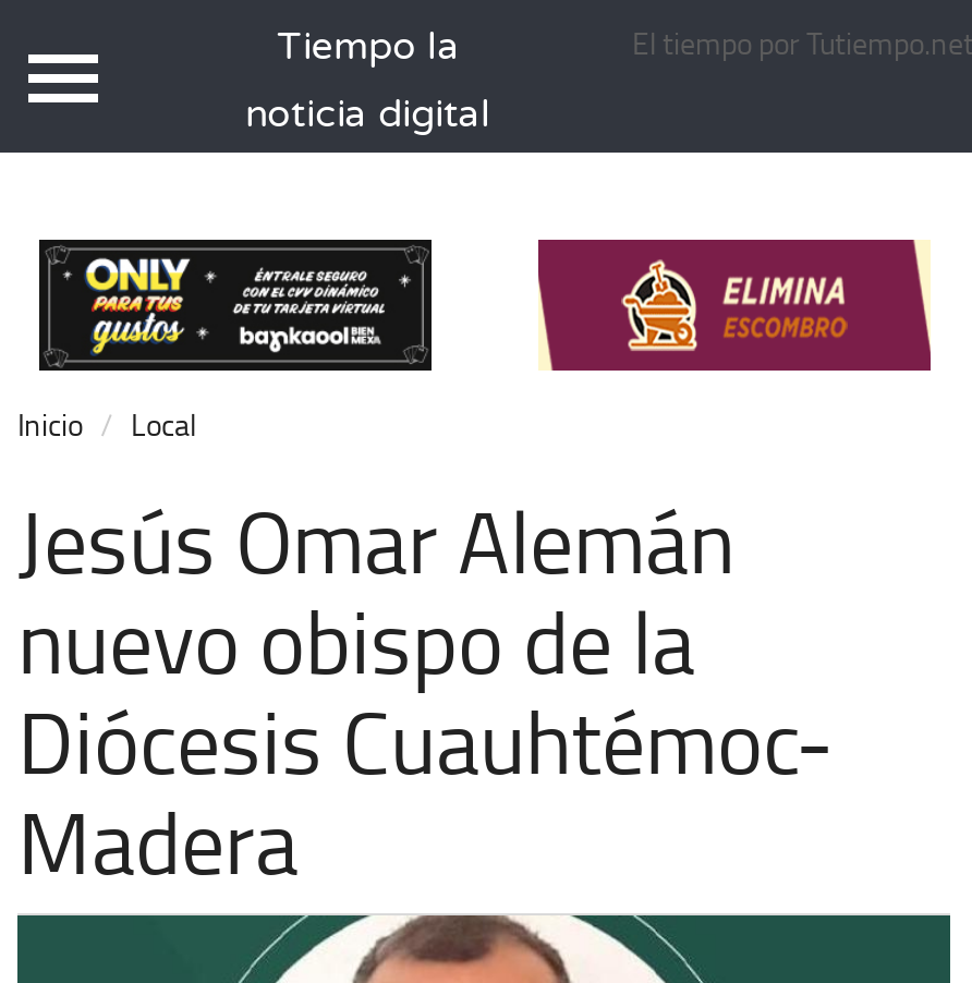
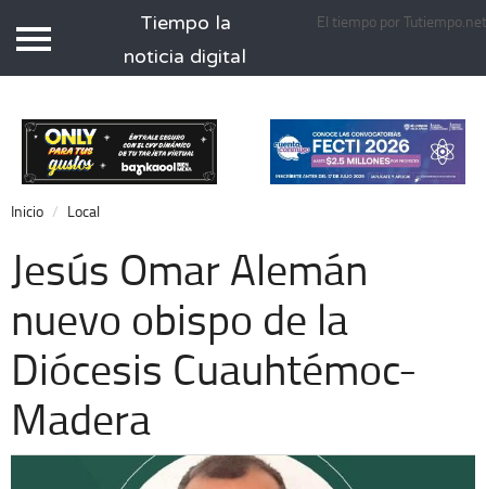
[536,238,931,373] [image] -> [269,118,466,185] [image]

